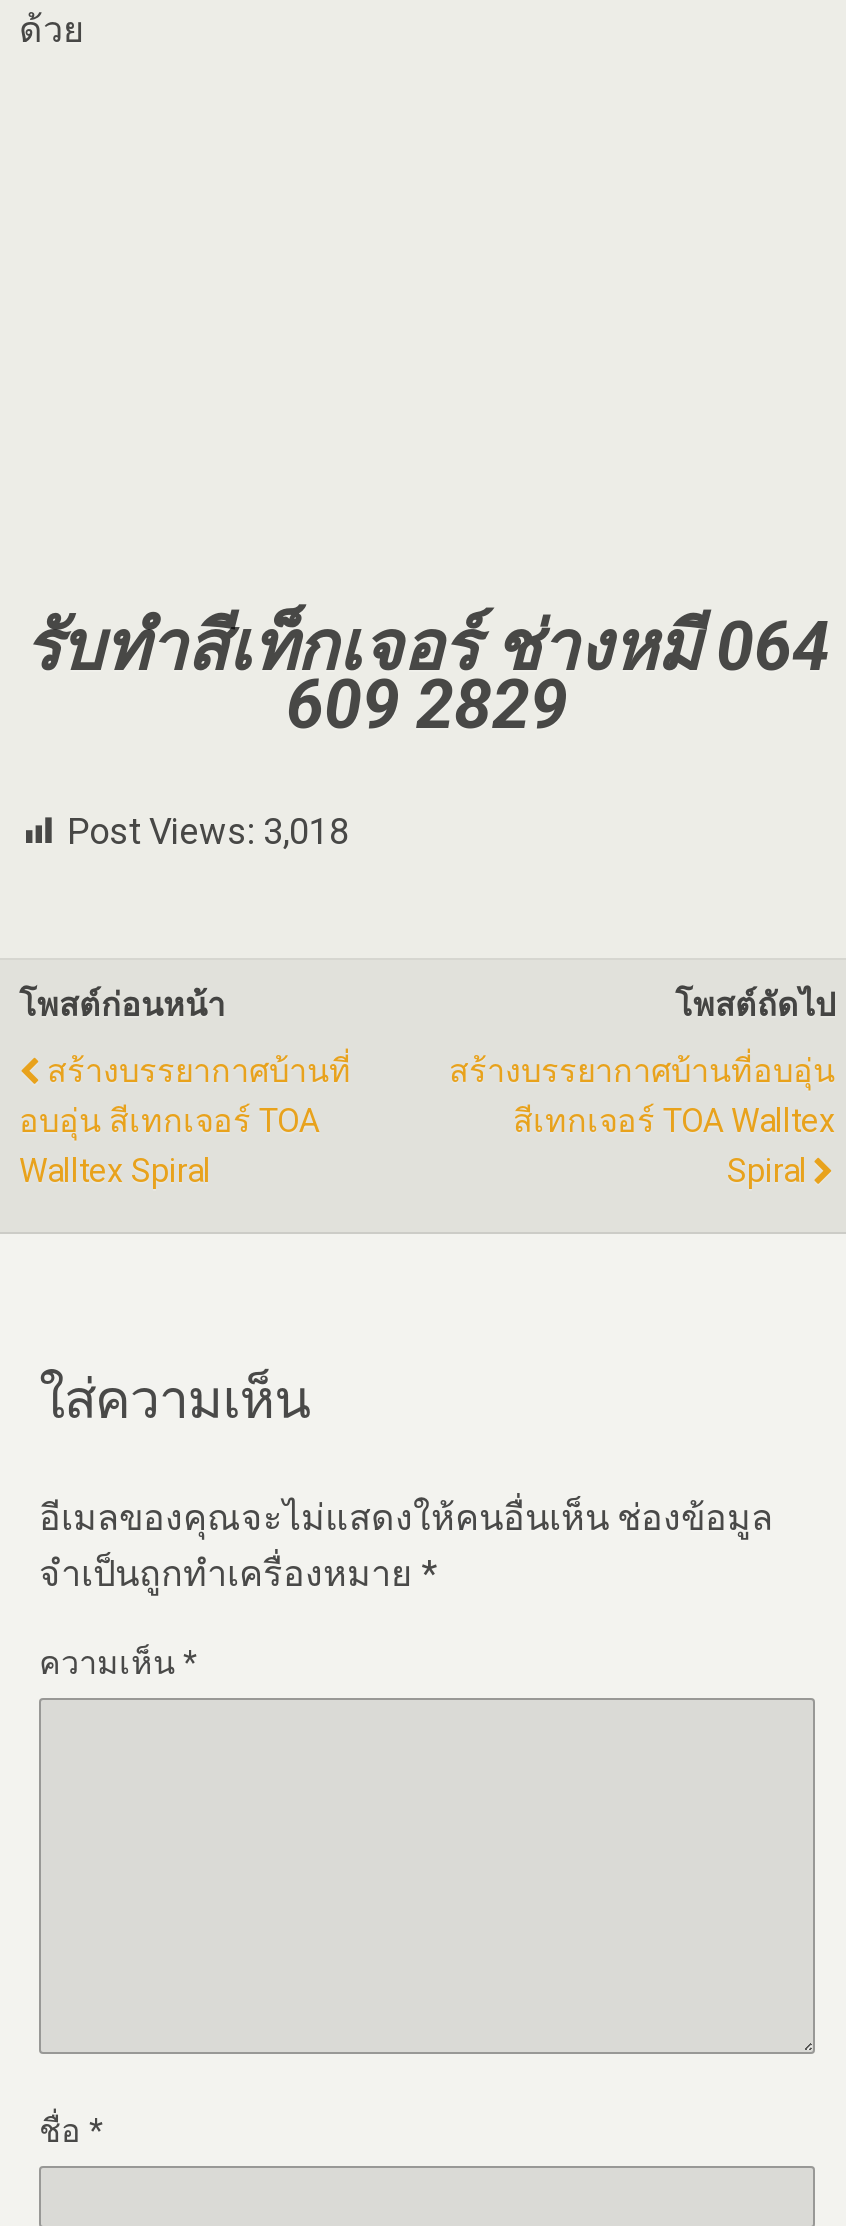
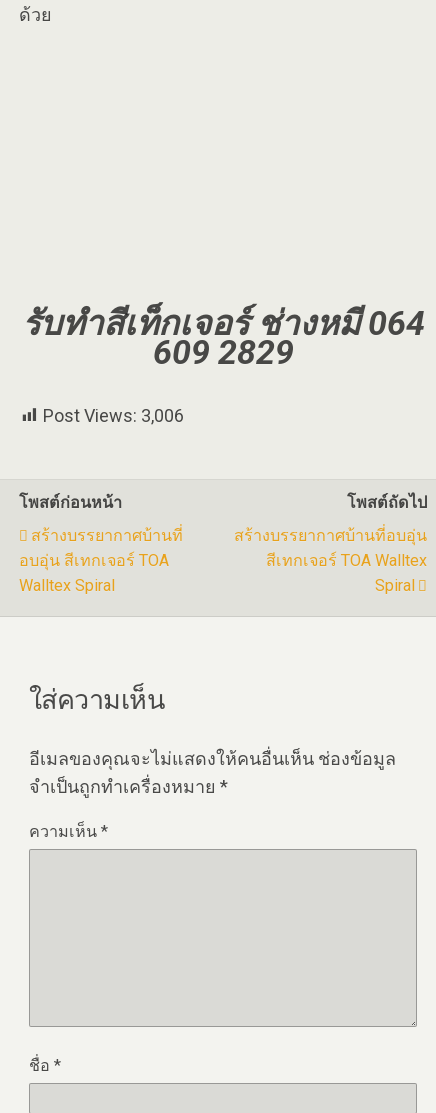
[67,810,349,852] Post Views: 3,018 -> [43,405,184,426] Post Views: 3,006

